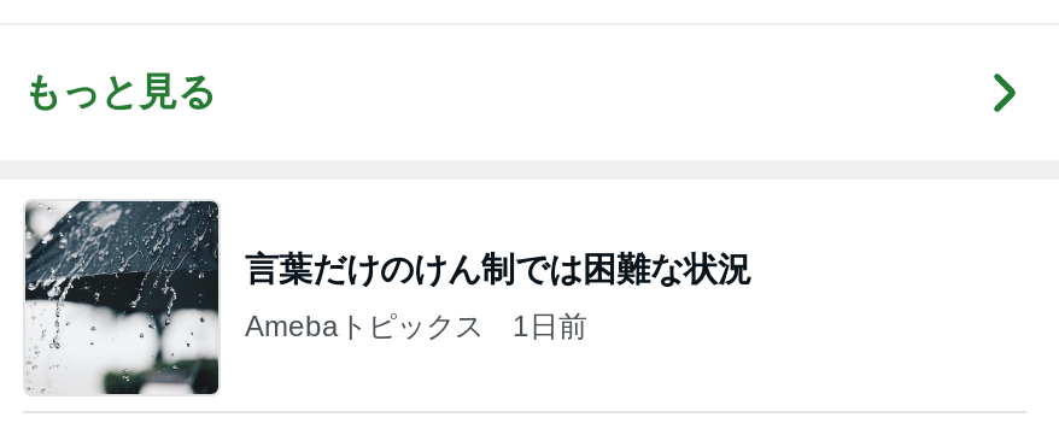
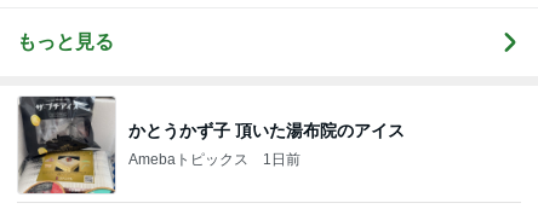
[25,201,751,396] [image] | 言葉だけのけん制では困難な状況 -> [18,95,405,195] [image] | かとうかず子 頂いた湯布院のアイス

